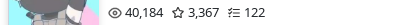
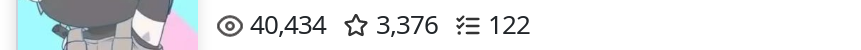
[125,3,163,21] 40,184 -> [250,6,326,42] 40,434
[188,3,219,21] 3,367 -> [376,6,438,42] 3,376

